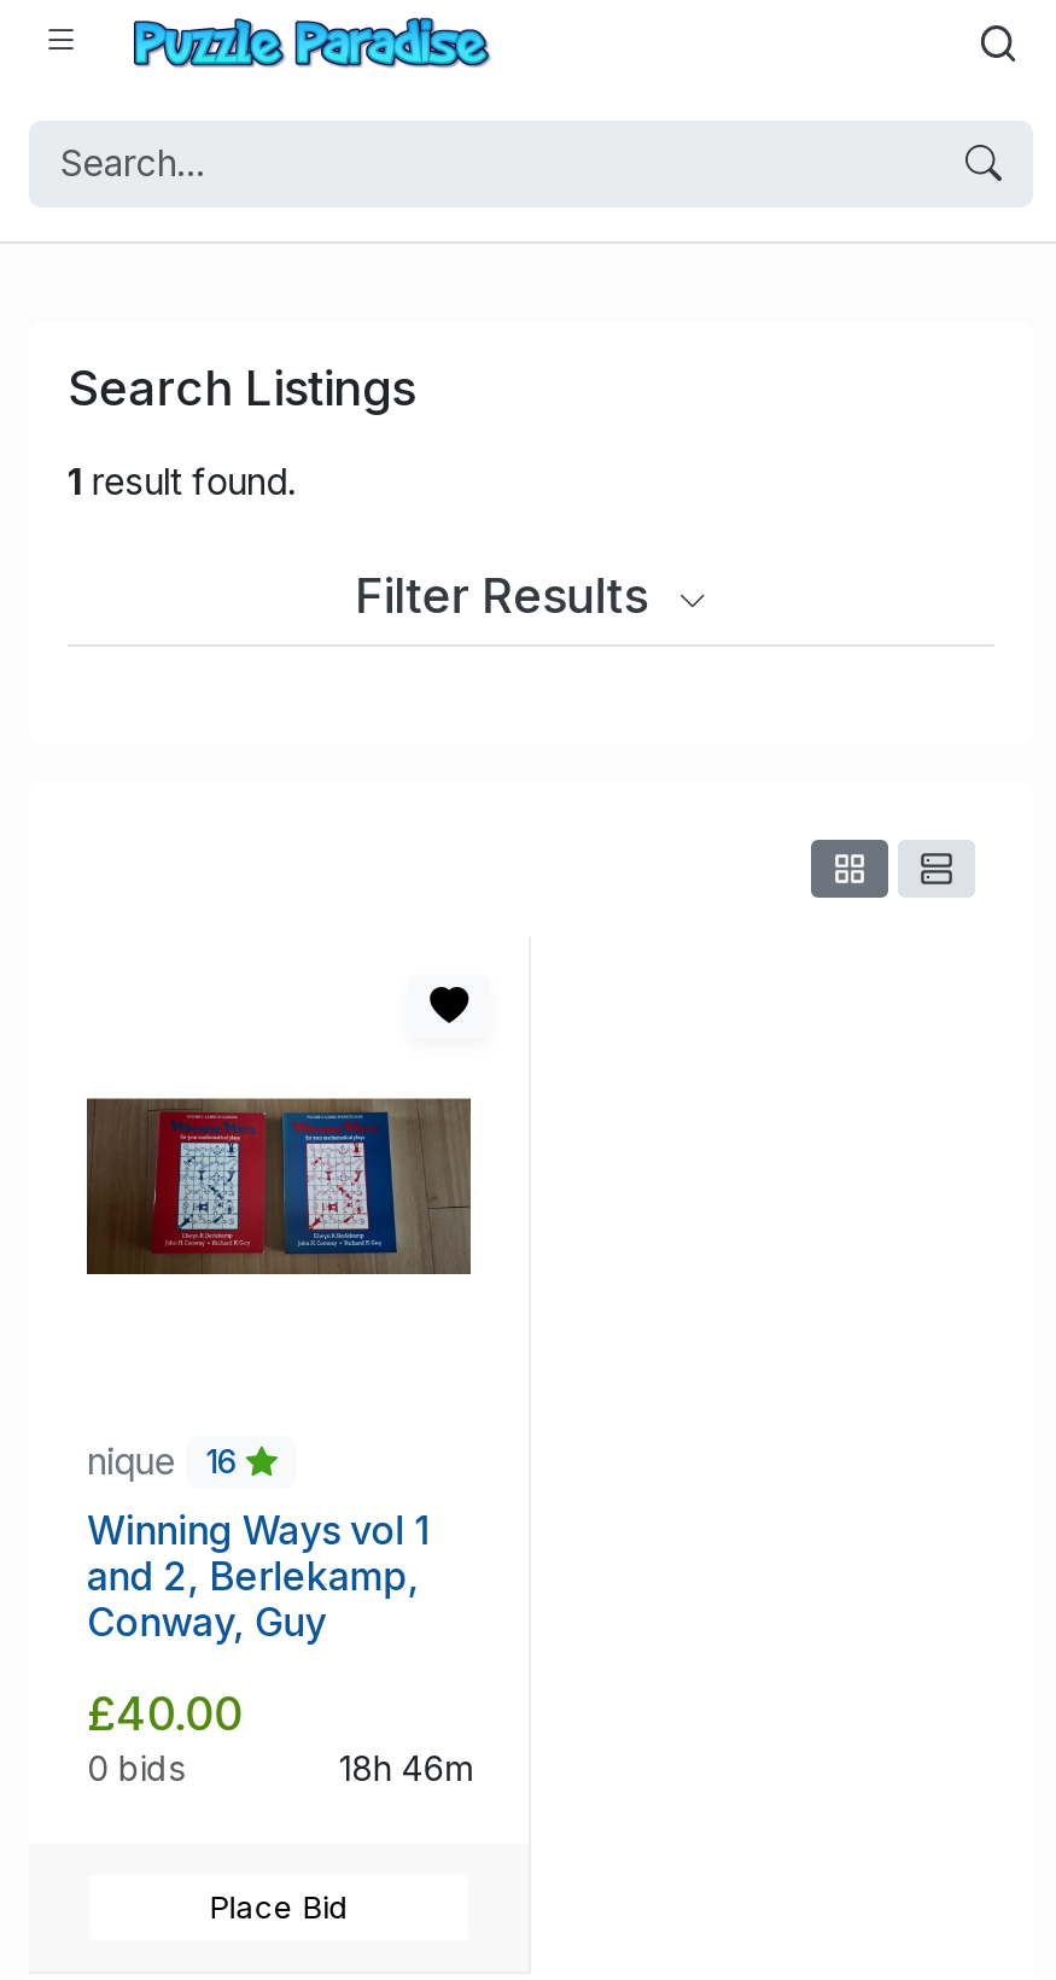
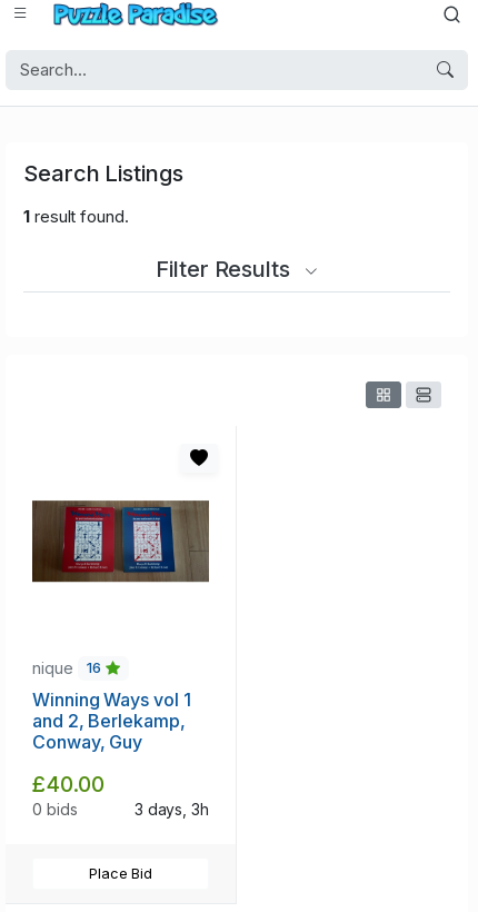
[339,1746,471,1787] 18h 46m -> [134,799,209,818] 3 days, 3h

